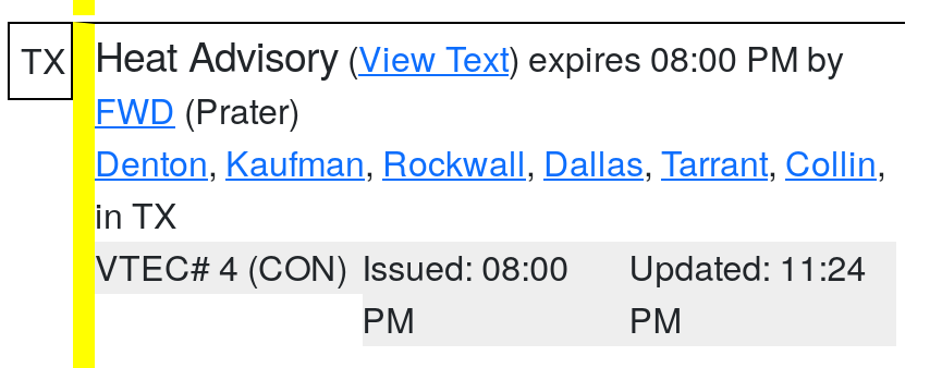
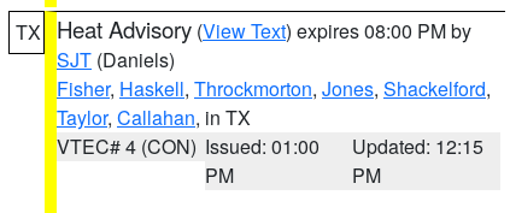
[95,85,885,292] FWD (Prater) | Denton, Kaufman, Rockwall, Dallas, Tarrant, Collin, | in TX | VTEC# 4 (CON) Issued: 08:00 -> [57,46,491,160] SJT (Daniels) | Fisher, Haskell, Throckmorton, Jones, Shackelford, | Taylor, Callahan, in TX | VTEC# 4 (CON) Issued: 01:00
[629,242,866,292] Updated: 11:24 -> [352,132,484,160] Updated: 12:15

